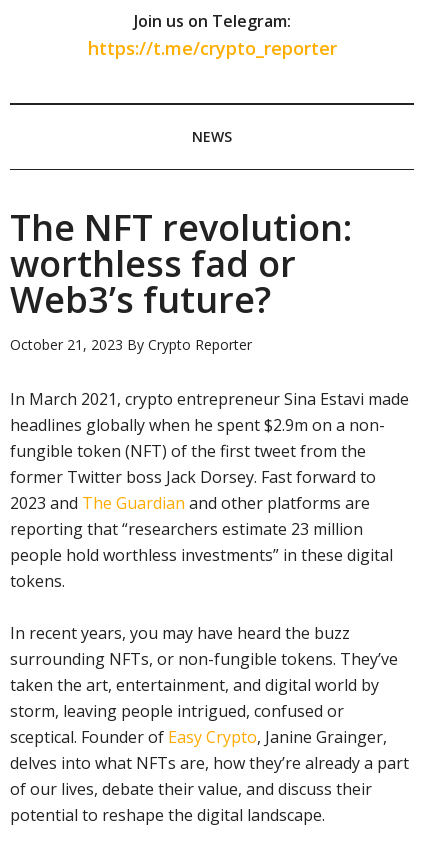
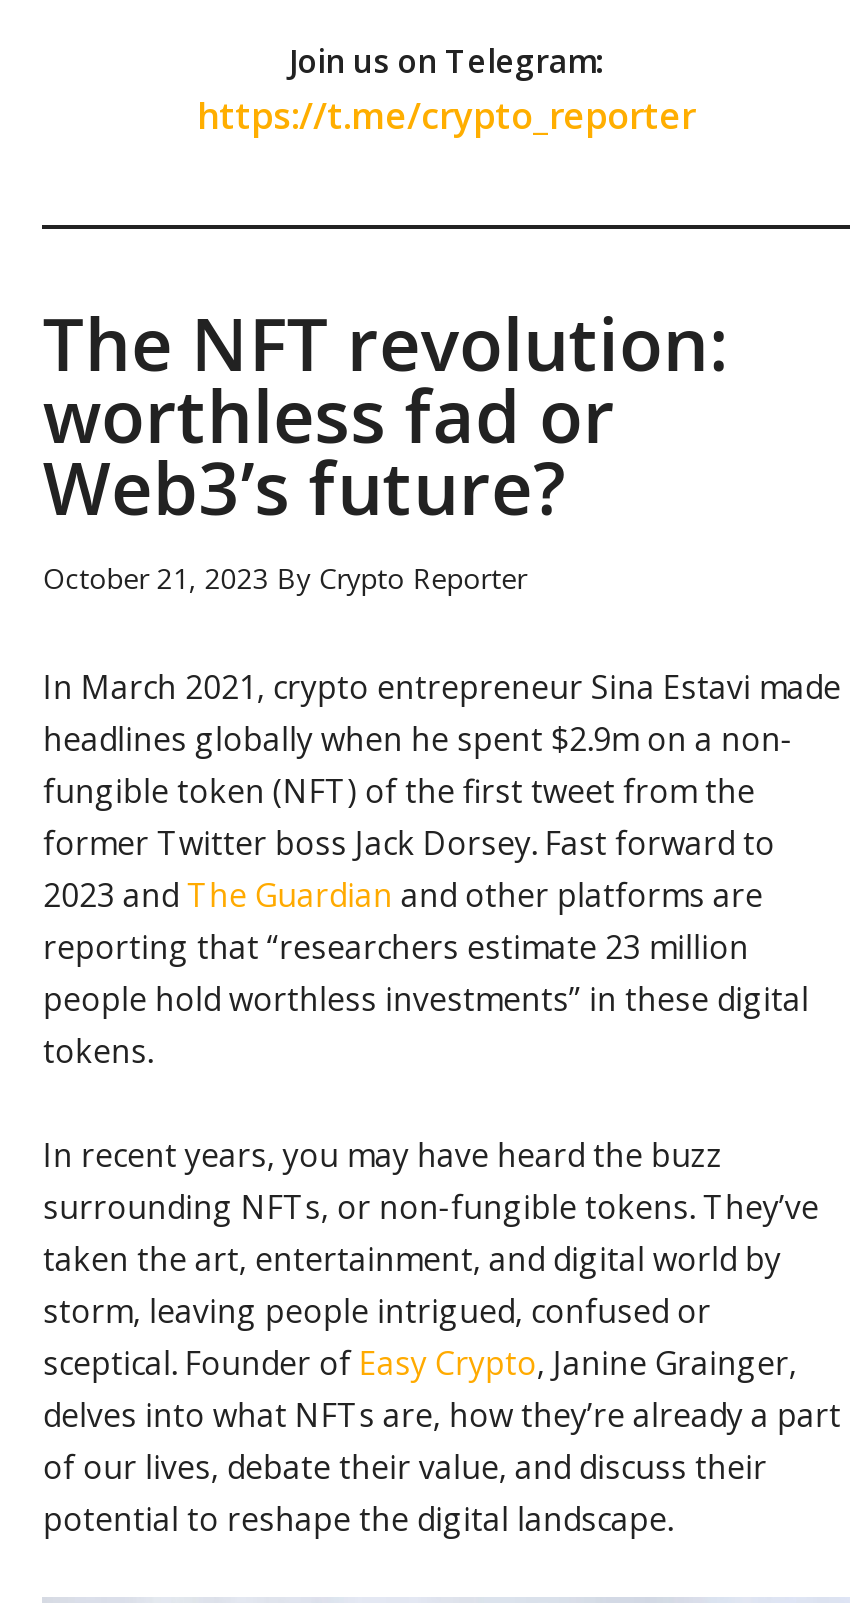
[192,127,232,146] NEWS -> none

